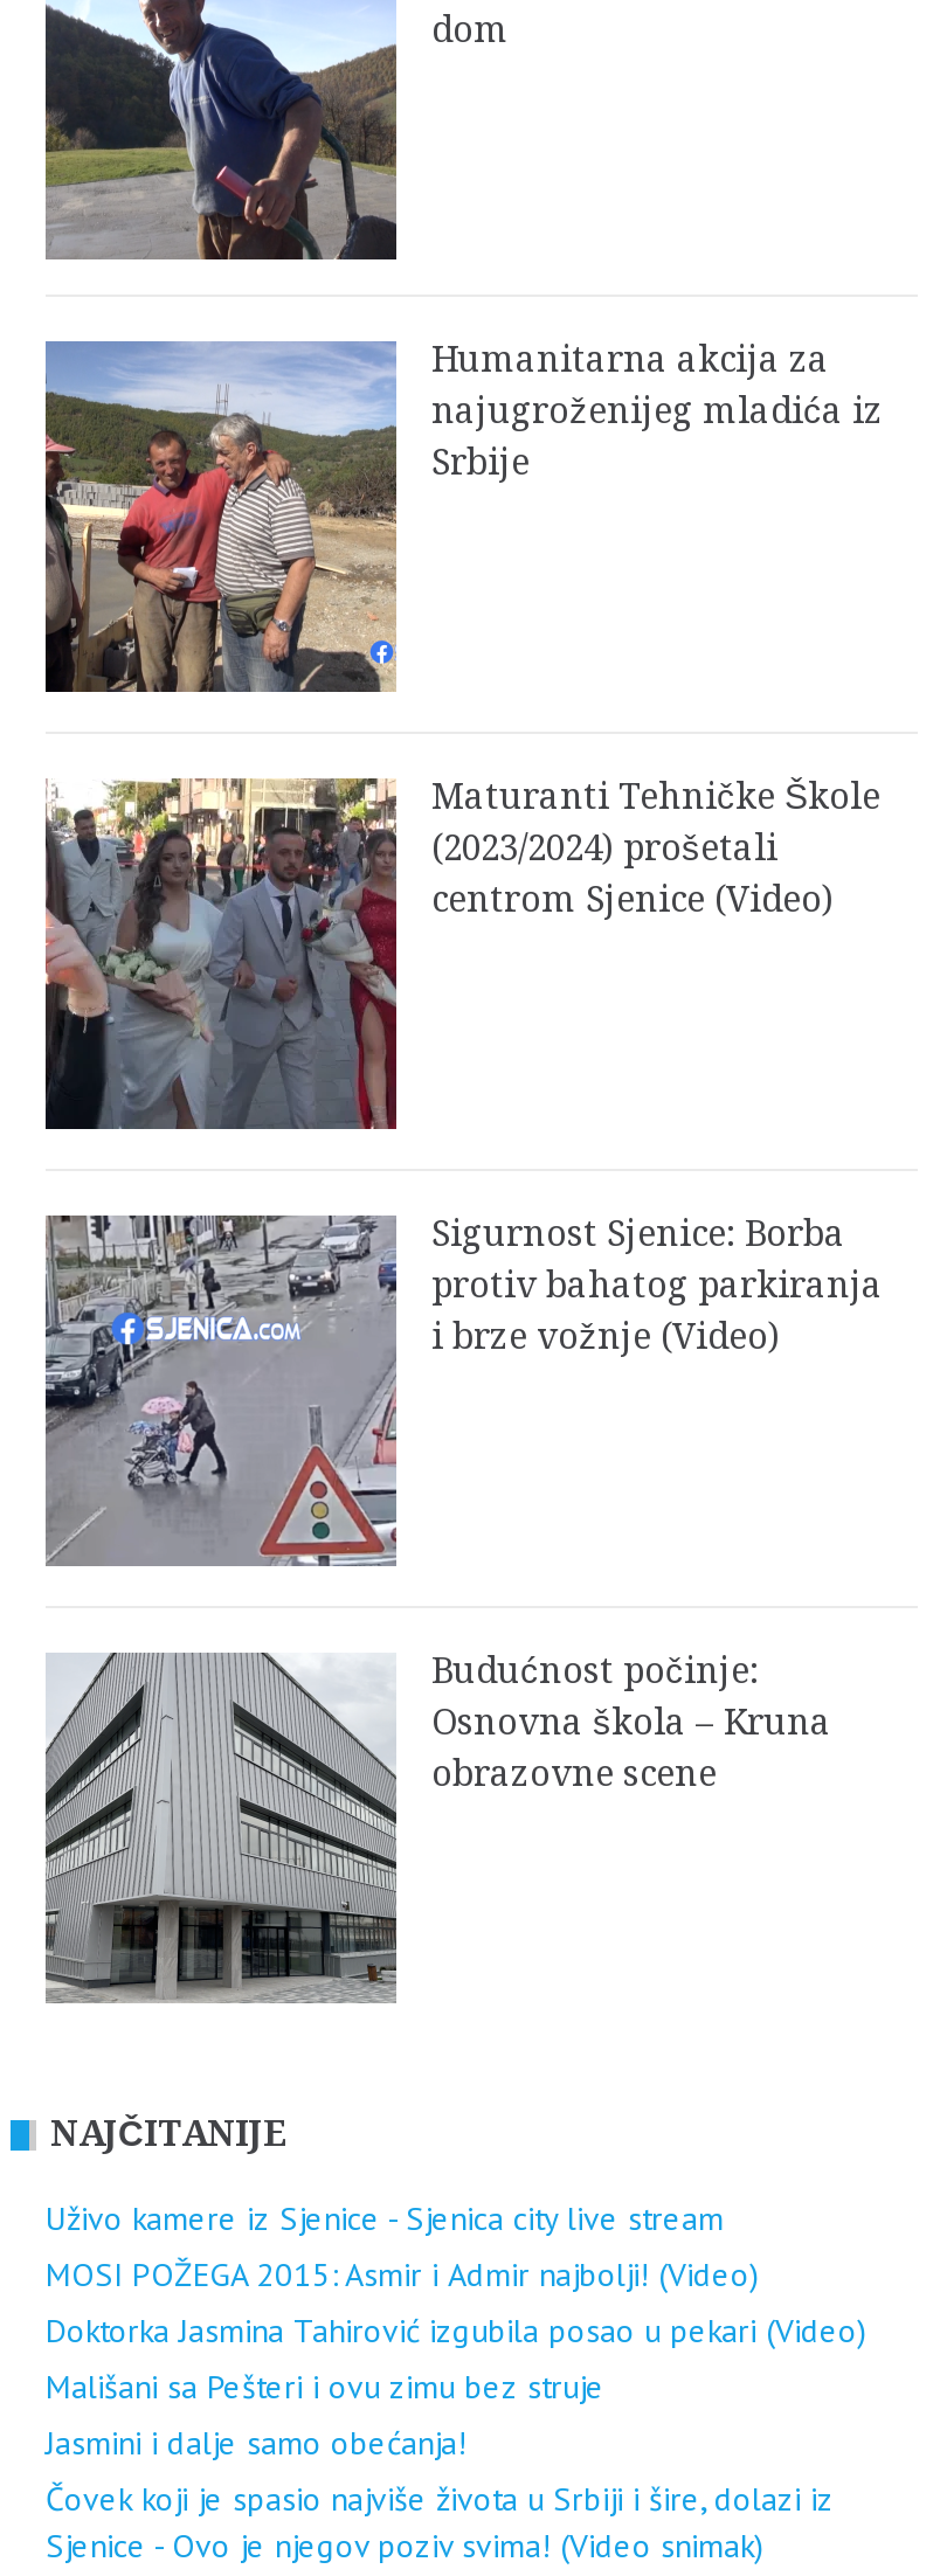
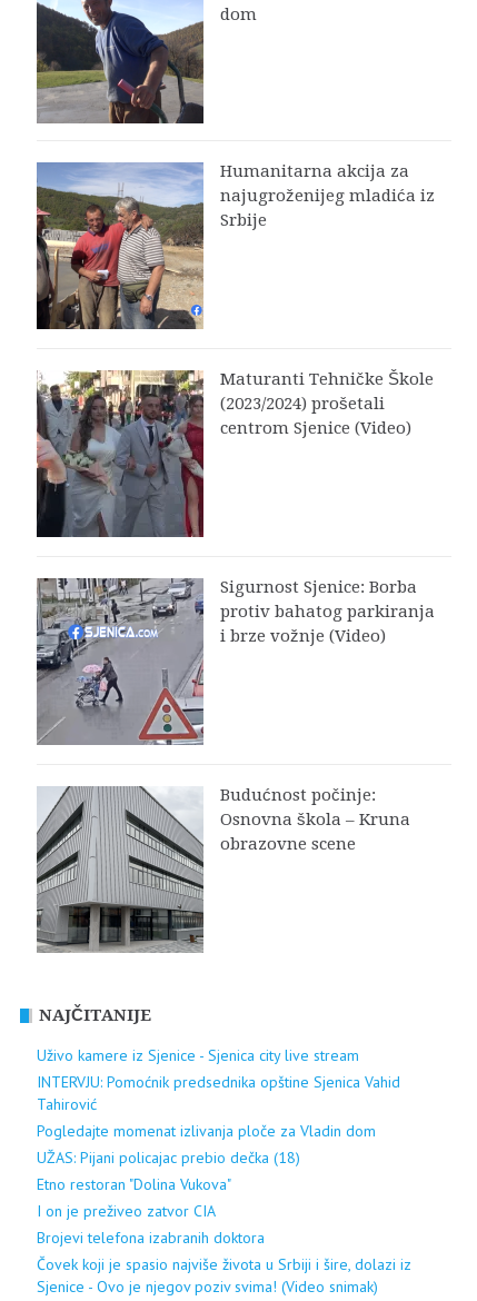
[46,2252,866,2463] MOSI POŽEGA 2015: Asmir i Admir najbolji! (Video) | Doktorka Jasmina Tahirović izgubila posao u pekari (Video) | Mališani sa Pešteri i ovu zimu bez struje | Jasmini i dalje samo obećanja! -> [37,1071,400,1247] INTERVJU: Pomoćnik predsednika opštine Sjenica Vahid | Tahirović | Pogledajte momenat izlivanja ploče za Vladin dom | UŽAS: Pijani policajac prebio dečka (18) | Etno restoran "Dolina Vukova" | I on je preživeo zatvor CIA | Brojevi telefona izabranih doktora

